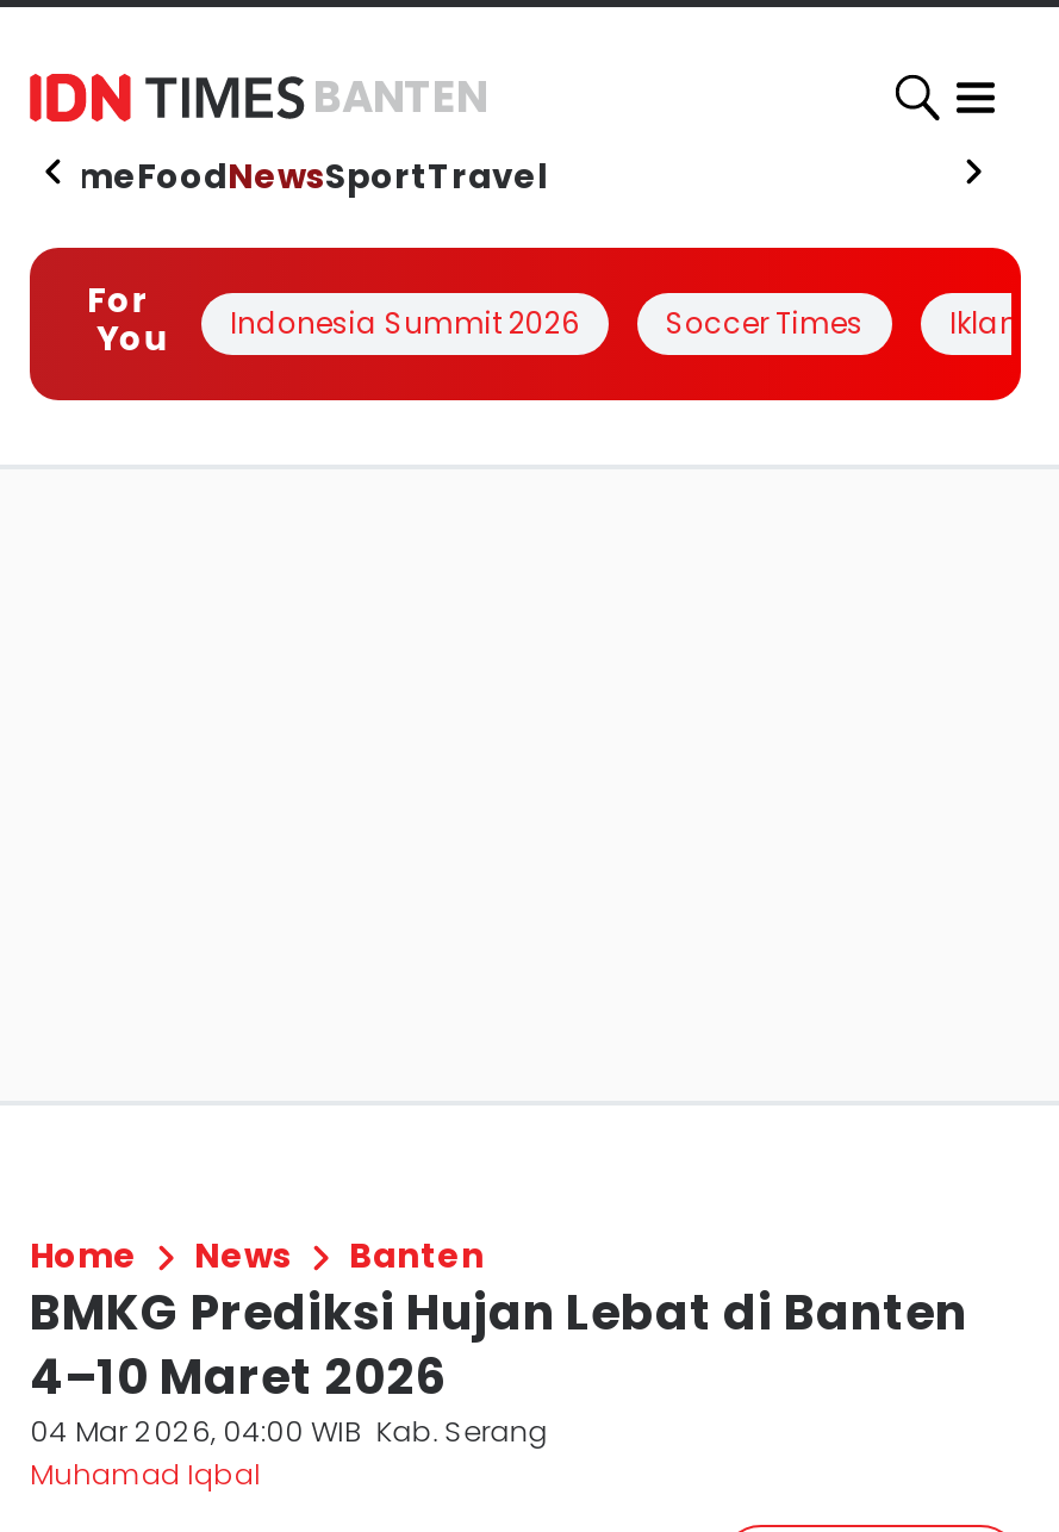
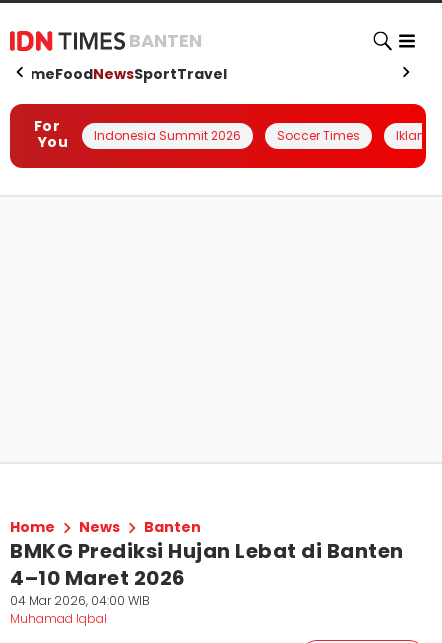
[30,1410,547,1451] 04 Mar 2026, 04:00 WIB Kab. Serang -> [10,592,150,609] 04 Mar 2026, 04:00 WIB

